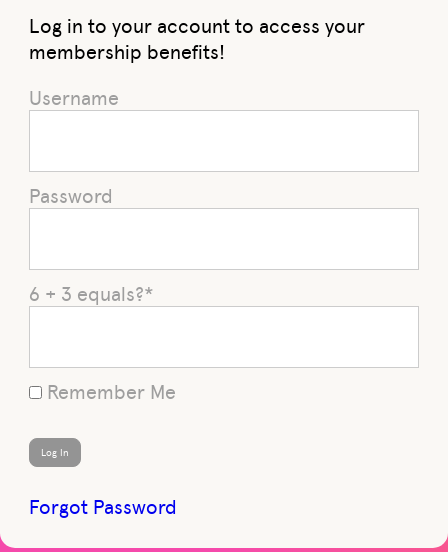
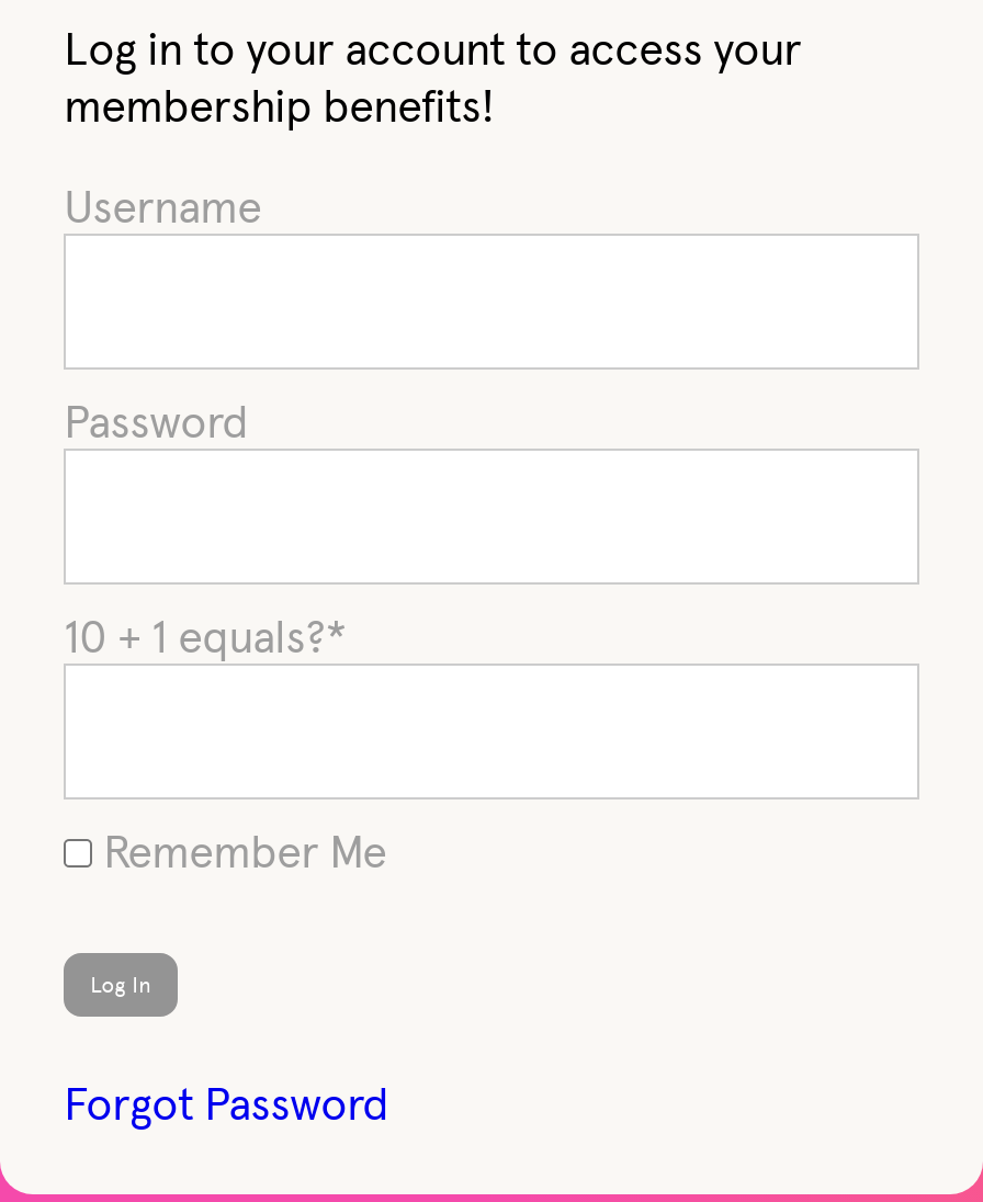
[29,278,154,307] 6 + 3 equals?* -> [64,602,347,666] 10 + 1 equals?*

